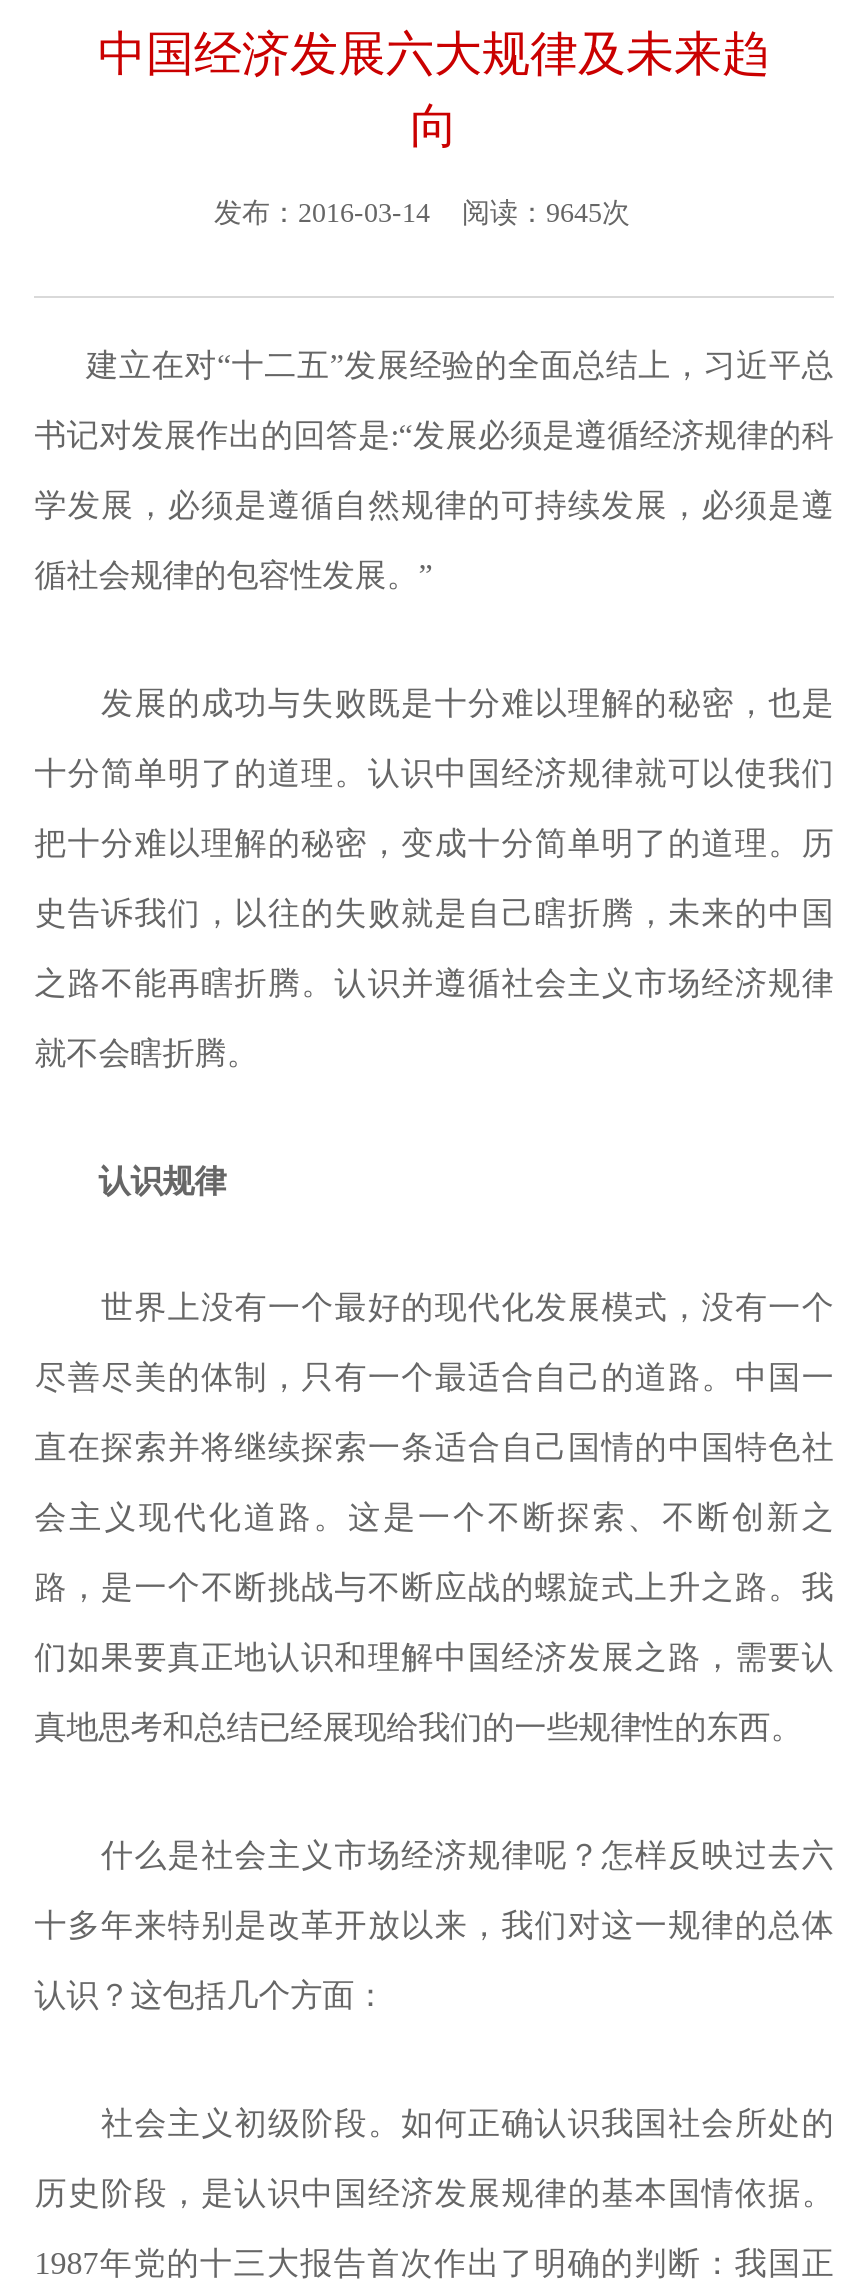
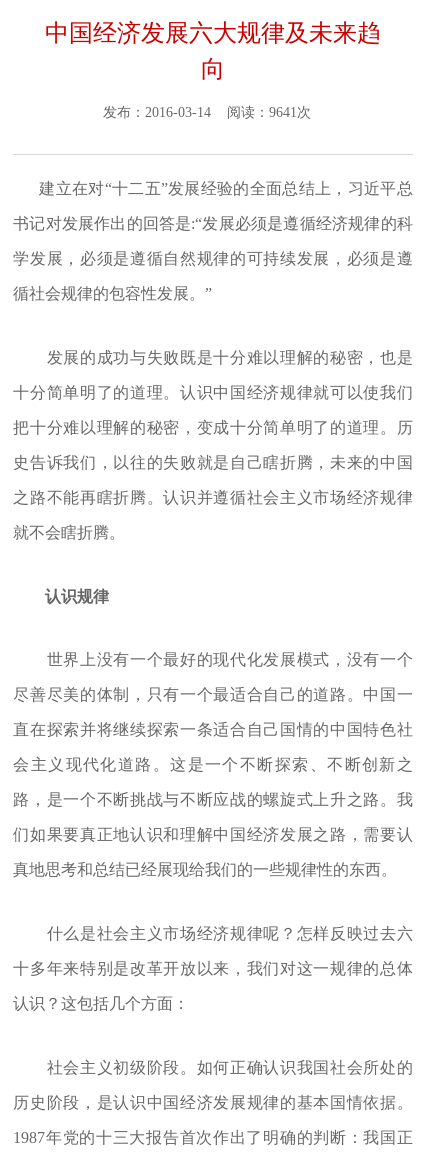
[214,198,654,228] 发布：2016-03-14 阅读：9645次 -> [103,105,323,120] 发布：2016-03-14 阅读：9641次

